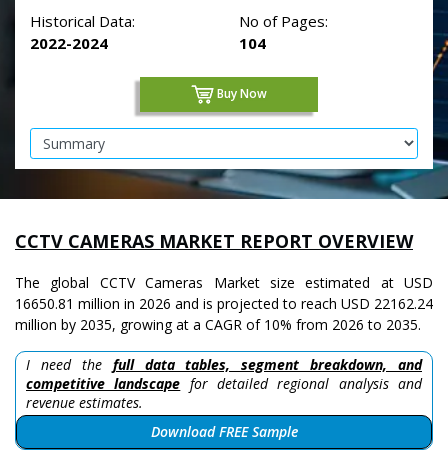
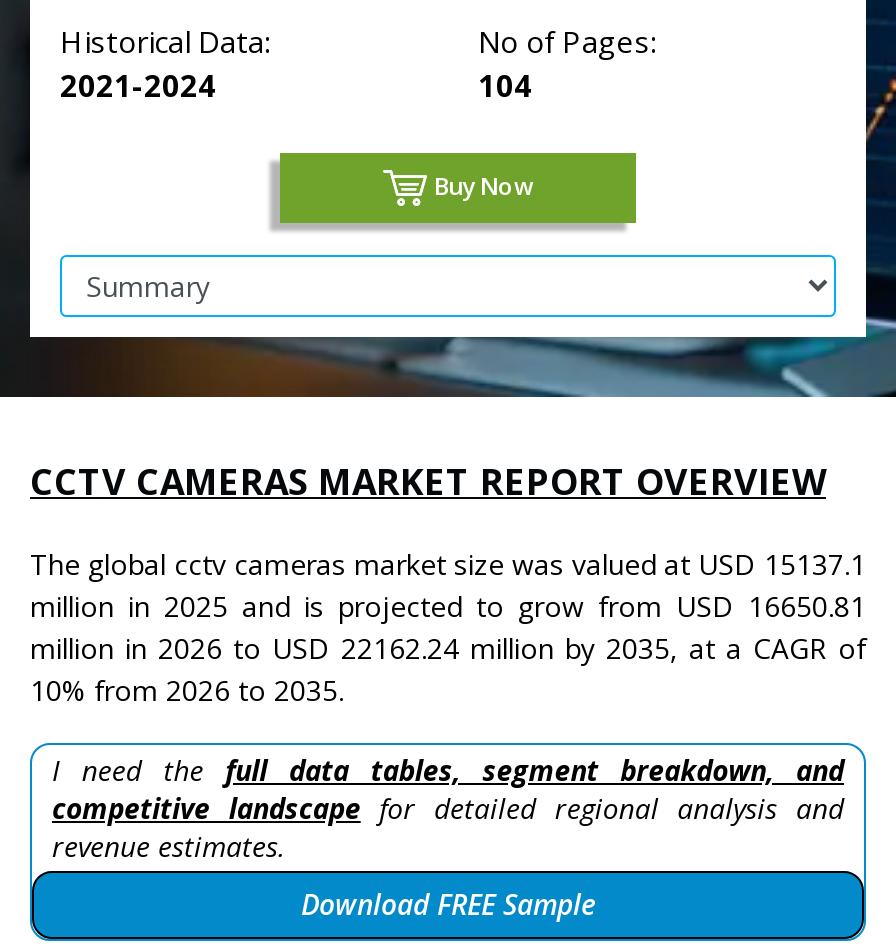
[30,33,108,53] 2022-2024 -> [60,65,216,105] 2021-2024
[15,273,433,334] The global CCTV Cameras Market size estimated at USD | 16650.81 million in 2026 and is projected to reach USD 22162.24 | million by 2035, growing at a CAGR of 10% from 2026 to 2035. -> [30,545,866,709] The global cctv cameras market size was valued at USD 15137.1 | million in 2025 and is projected to grow from USD 16650.81 | million in 2026 to USD 22162.24 million by 2035, at a CAGR of | 10% from 2026 to 2035.

